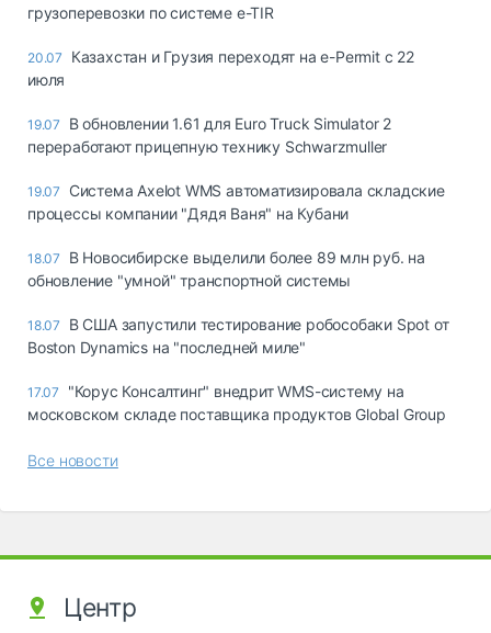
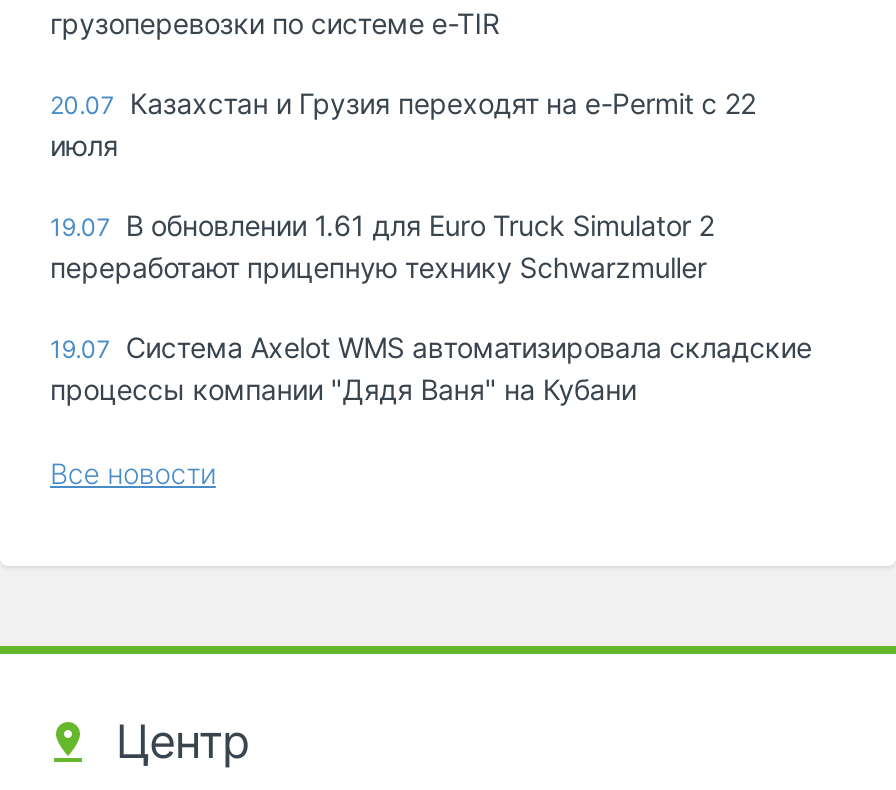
[27,248,449,424] 18.07 В Новосибирске выделили более 89 млн руб. на | обновление "умной" транспортной системы | 18.07 В США запустили тестирование робособаки Spot от | Boston Dynamics на "последней миле" | 17.07 "Корус Консалтинг" внедрит WMS-систему на | московском складе поставщика продуктов Global Group -> none

